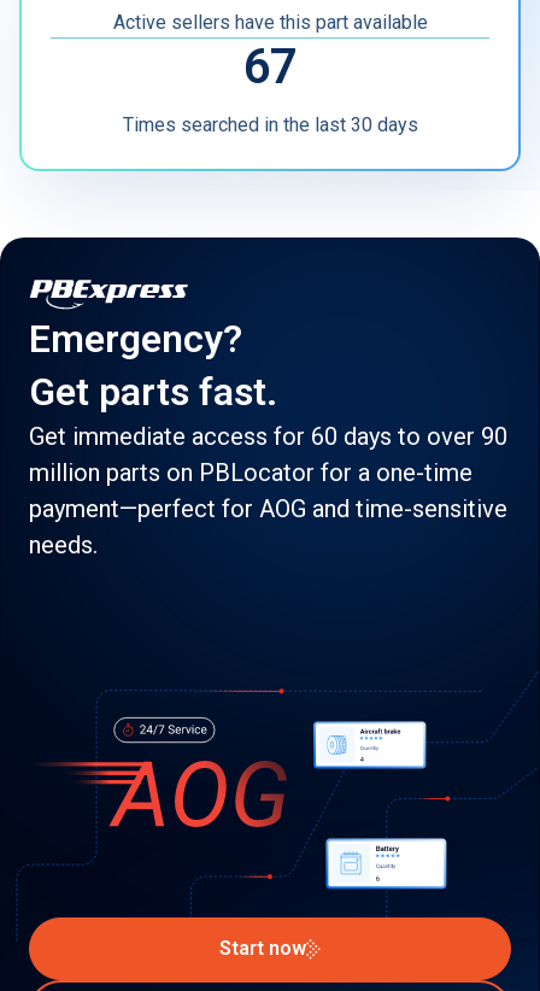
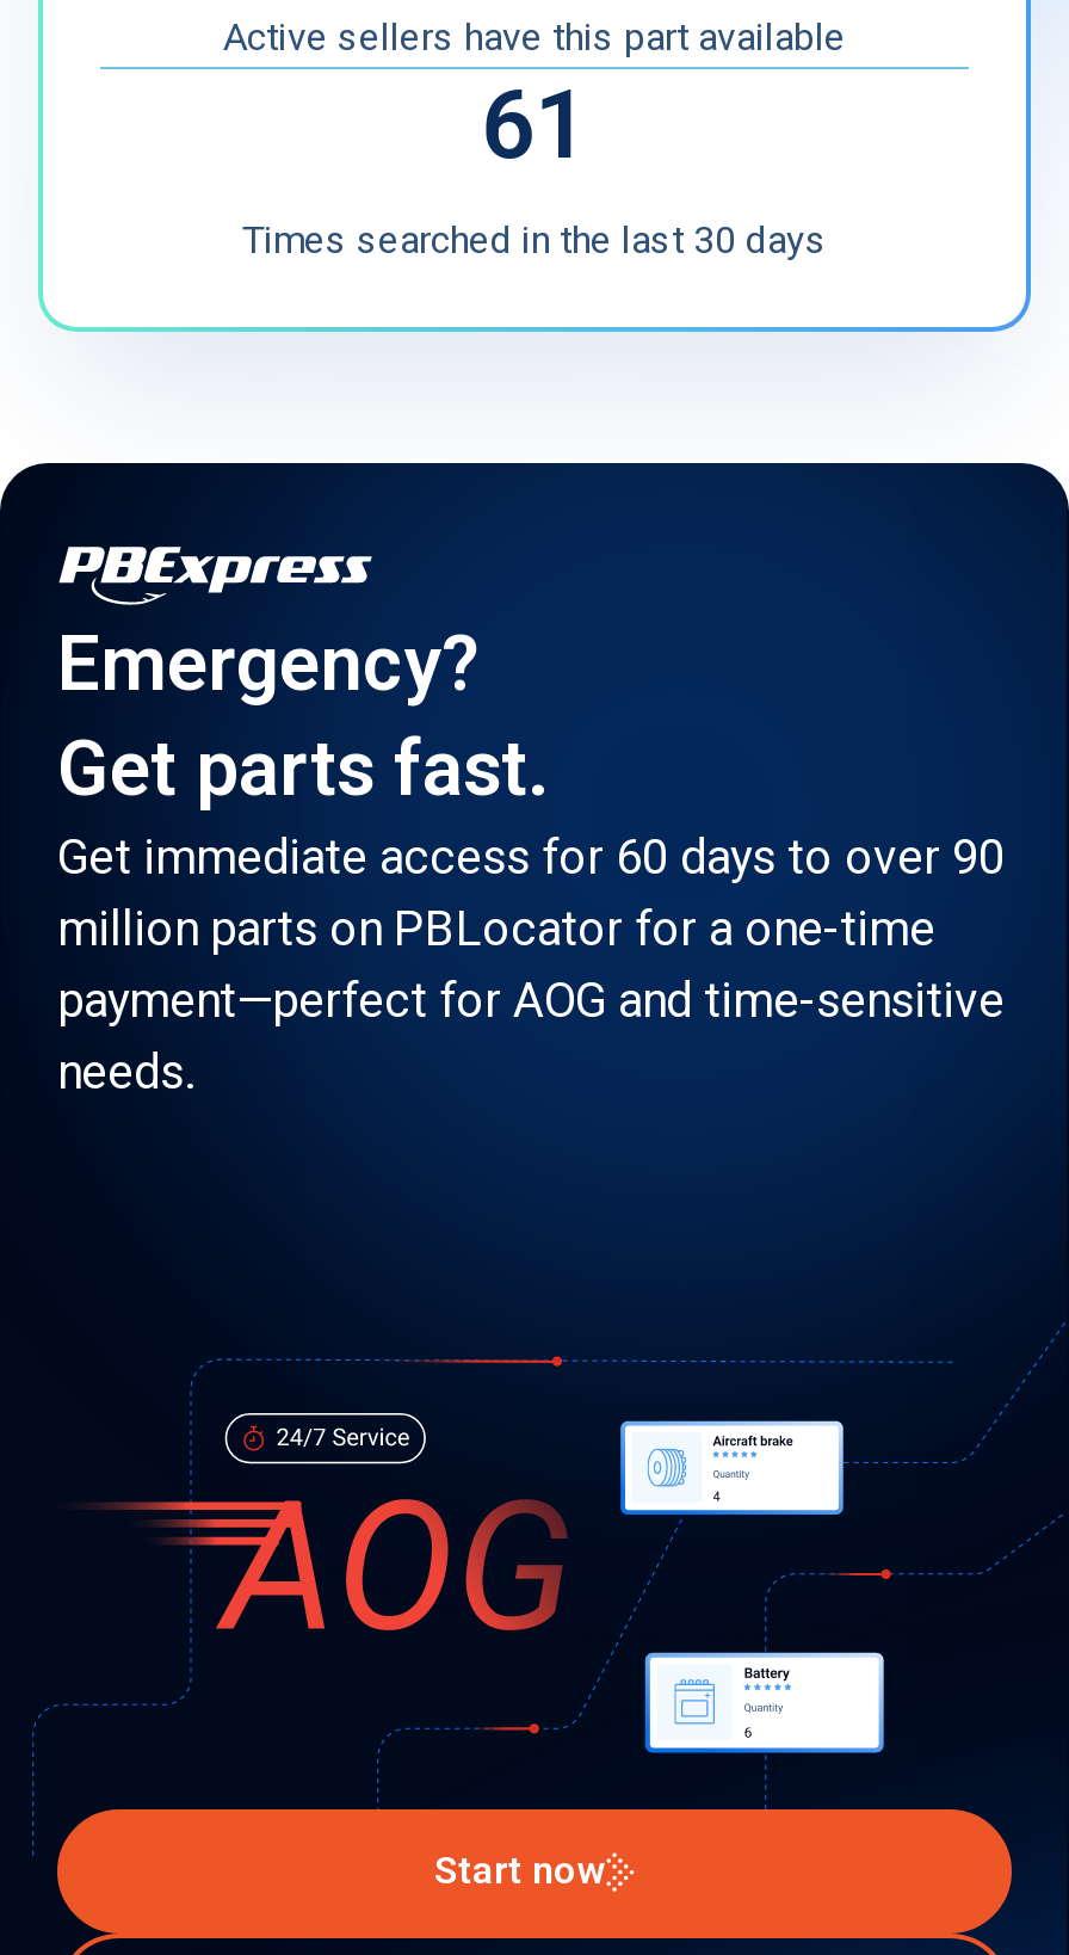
[243,39,297,95] 67 -> [482,69,587,181] 61

